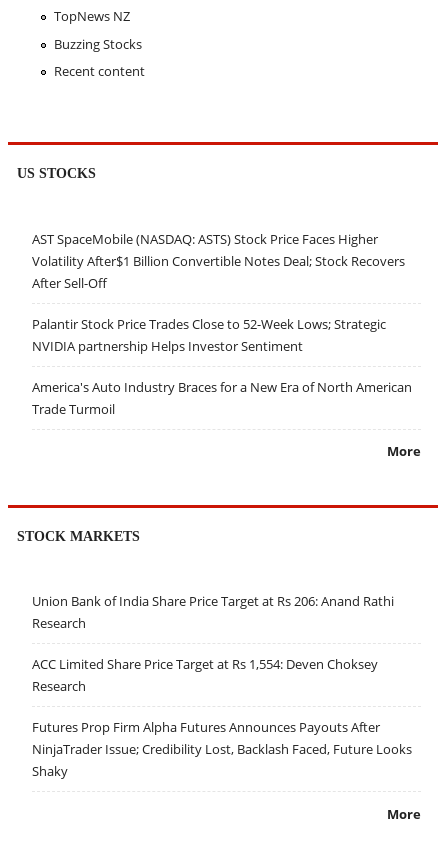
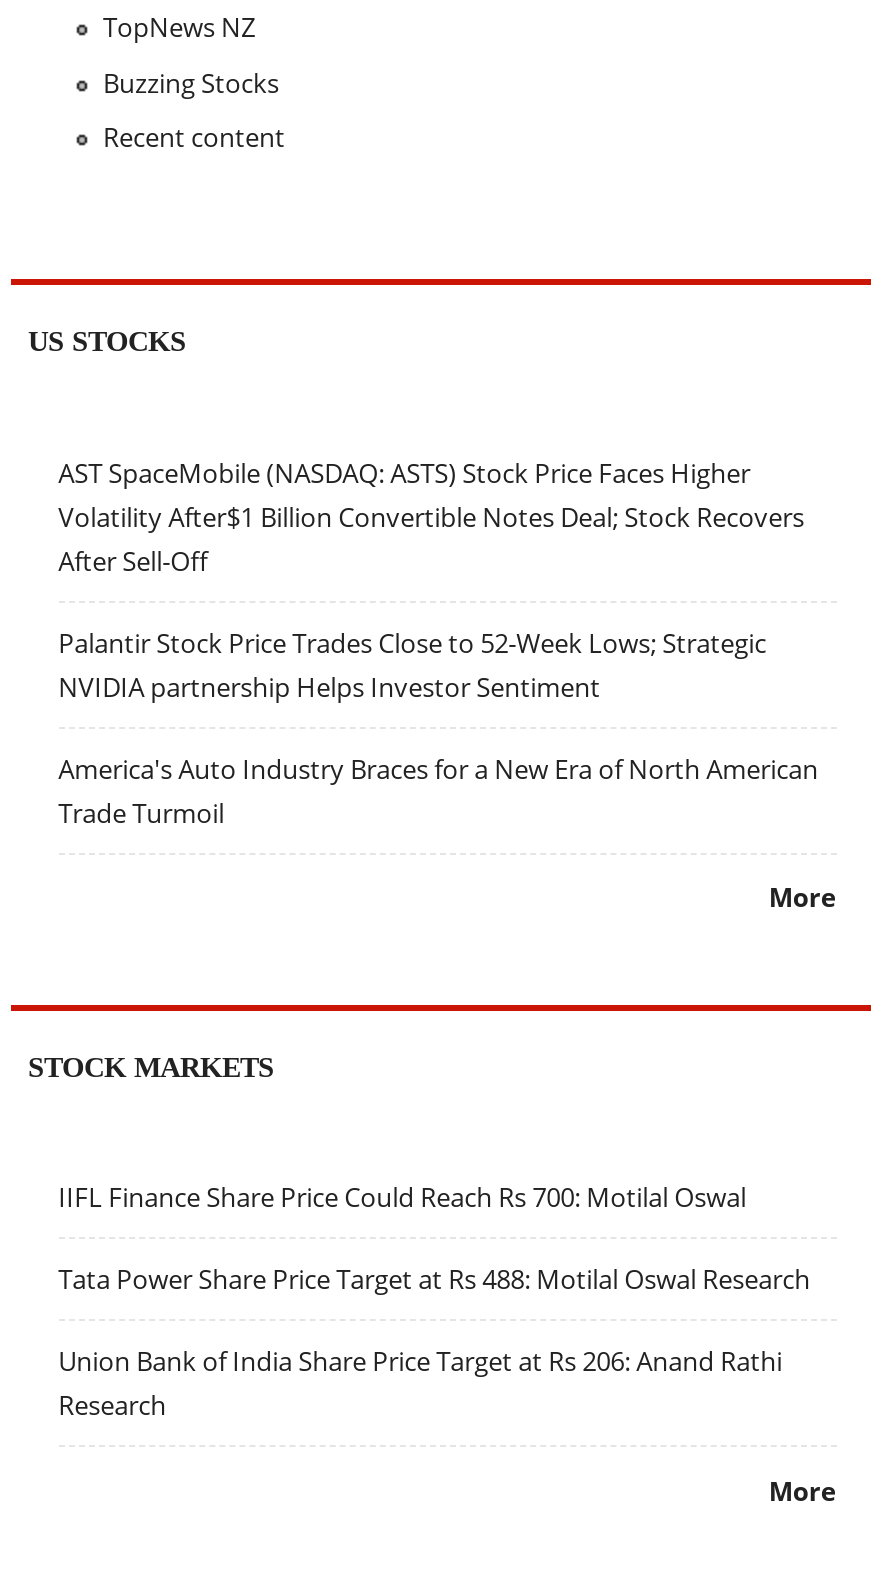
none -> [58,1179,810,1297] IIFL Finance Share Price Could Reach Rs 700: Motilal Oswal | Tata Power Share Price Target at Rs 488: Motilal Oswal Research
moved [32,592,394,632] -> [58,1343,782,1423]: Union Bank of India Share Price Target at Rs 206: Anand Rathi | Research
[32,655,412,780] ACC Limited Share Price Target at Rs 1,554: Deven Choksey | Research | Futures Prop Firm Alpha Futures Announces Payouts After | NinjaTrader Issue; Credibility Lost, Backlash Faced, Future Looks | Shaky -> none

